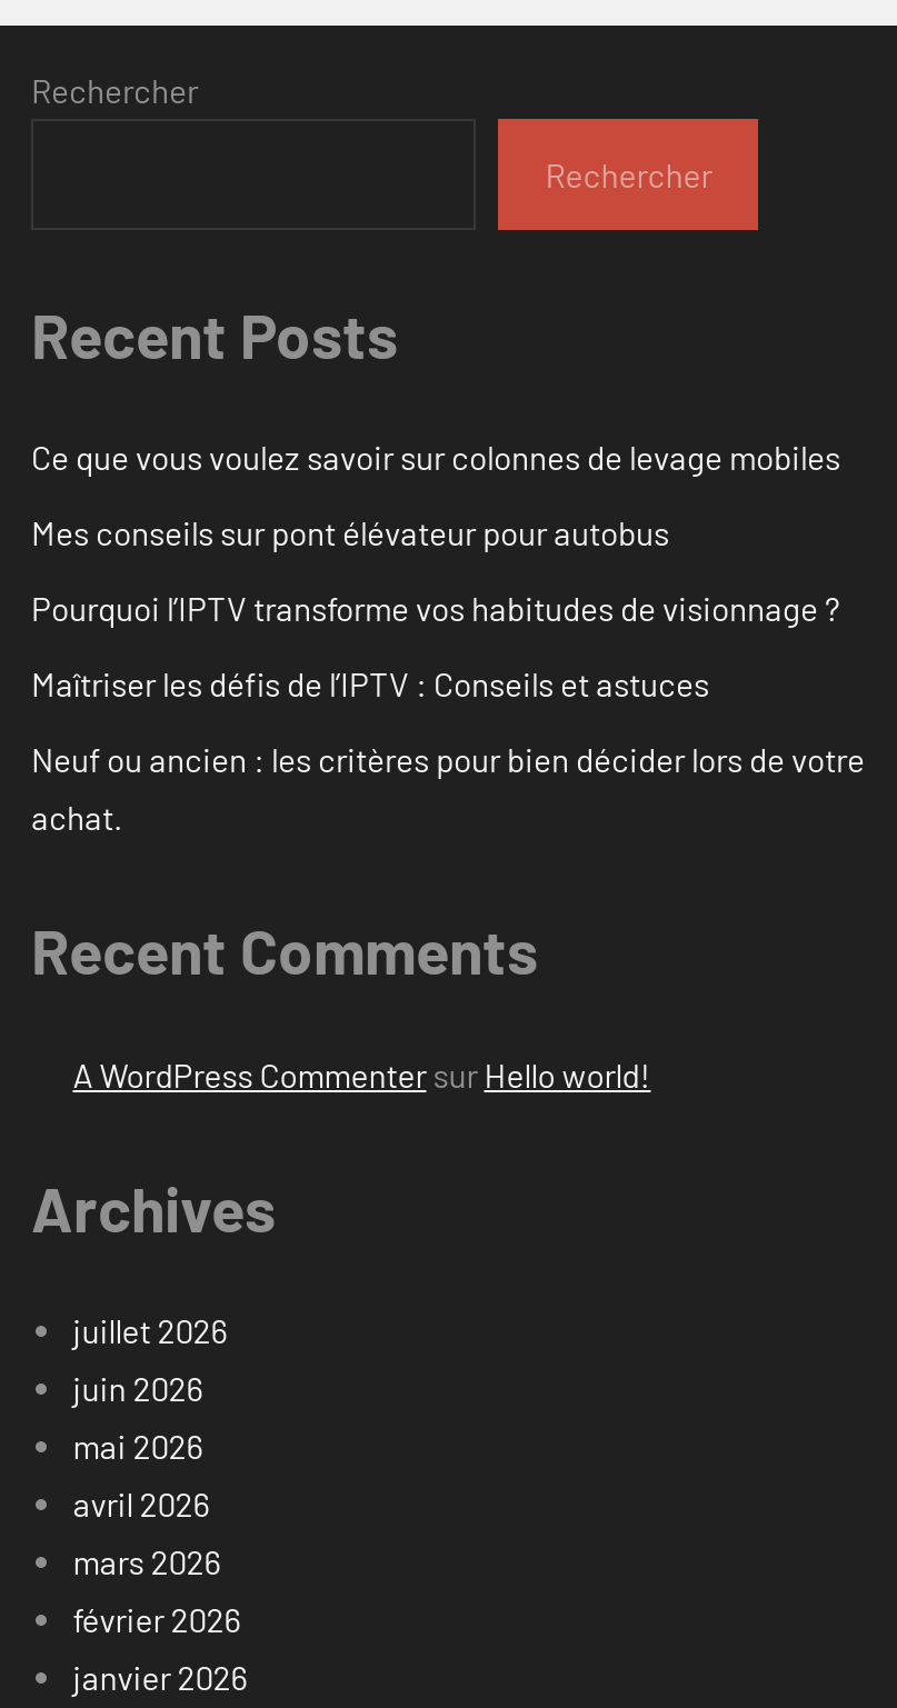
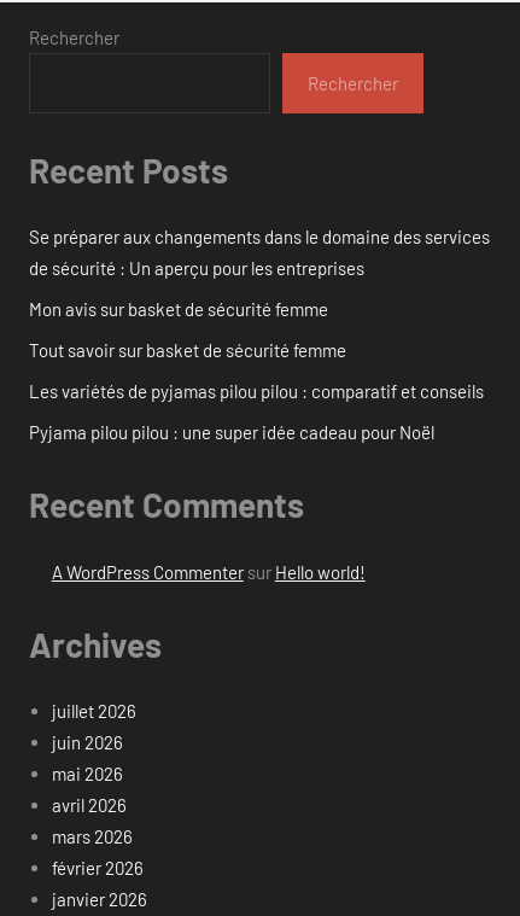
[31,437,840,477] Ce que vous voulez savoir sur colonnes de levage mobiles -> [29,226,490,279] Se préparer aux changements dans le domaine des services | de sécurité : Un aperçu pour les entreprises
[31,513,669,553] Mes conseils sur pont élévateur pour autobus -> [29,298,328,320] Mon avis sur basket de sécurité femme
[31,589,840,629] Pourquoi l’IPTV transforme vos habitudes de visionnage ? -> [29,339,346,361] Tout savoir sur basket de sécurité femme
[31,664,709,704] Maîtriser les défis de l’IPTV : Conseils et astuces -> [29,381,484,402] Les variétés de pyjamas pilou pilou : comparatif et conseils
[31,740,865,837] Neuf ou ancien : les critères pour bien décider lors de votre | achat. -> [29,422,434,443] Pyjama pilou pilou : une super idée cadeau pour Noël

